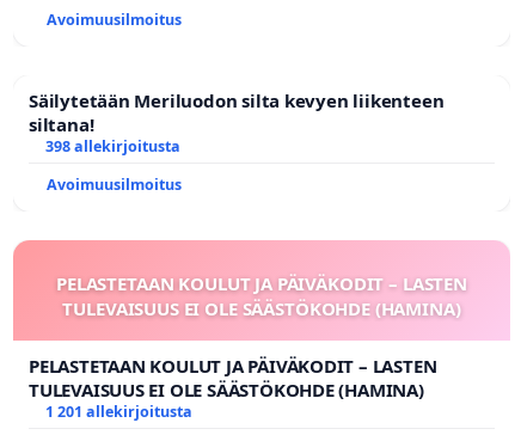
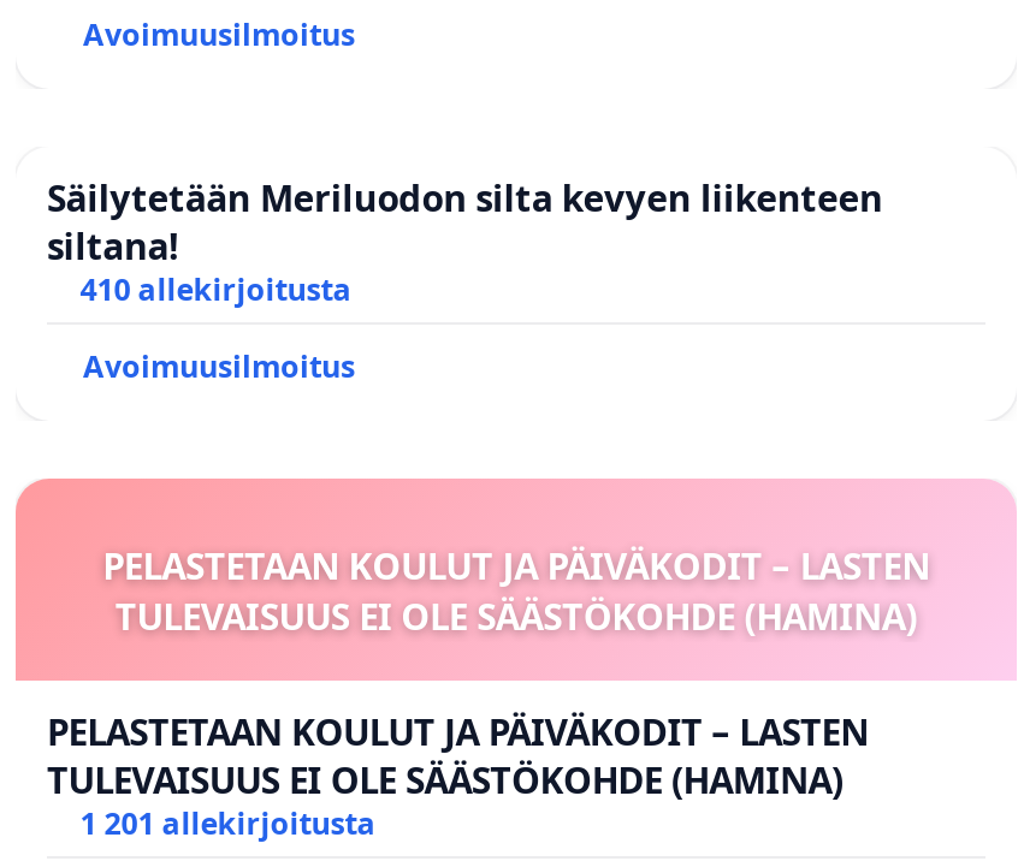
[45,137,180,157] 398 allekirjoitusta -> [80,270,352,311] 410 allekirjoitusta

